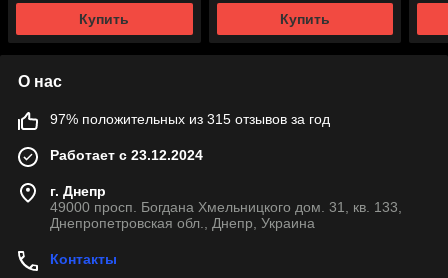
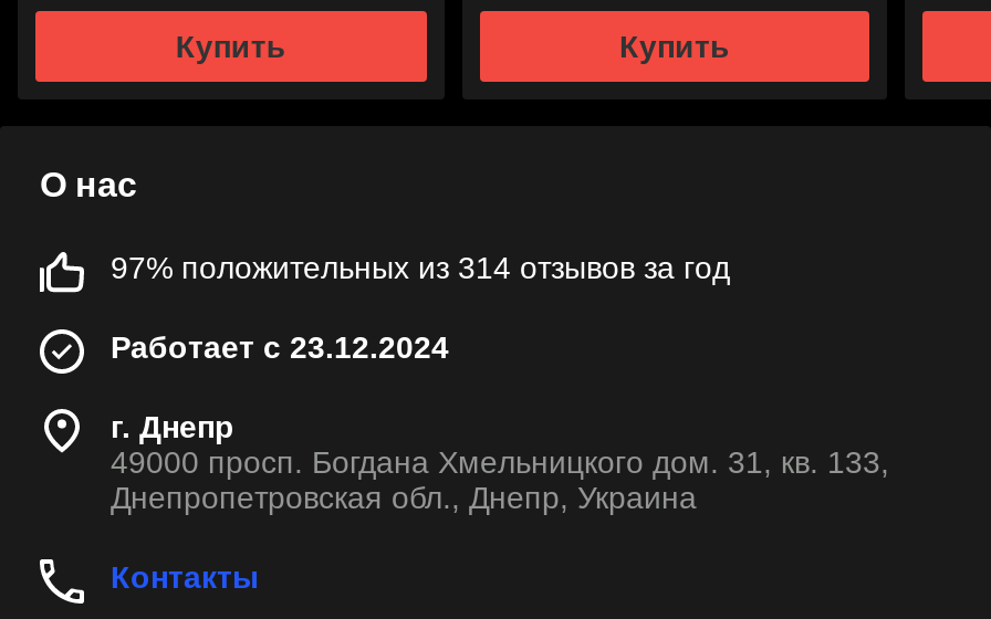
[50,111,330,127] 97% положительных из 315 отзывов за год -> [111,251,730,286] 97% положительных из 314 отзывов за год

